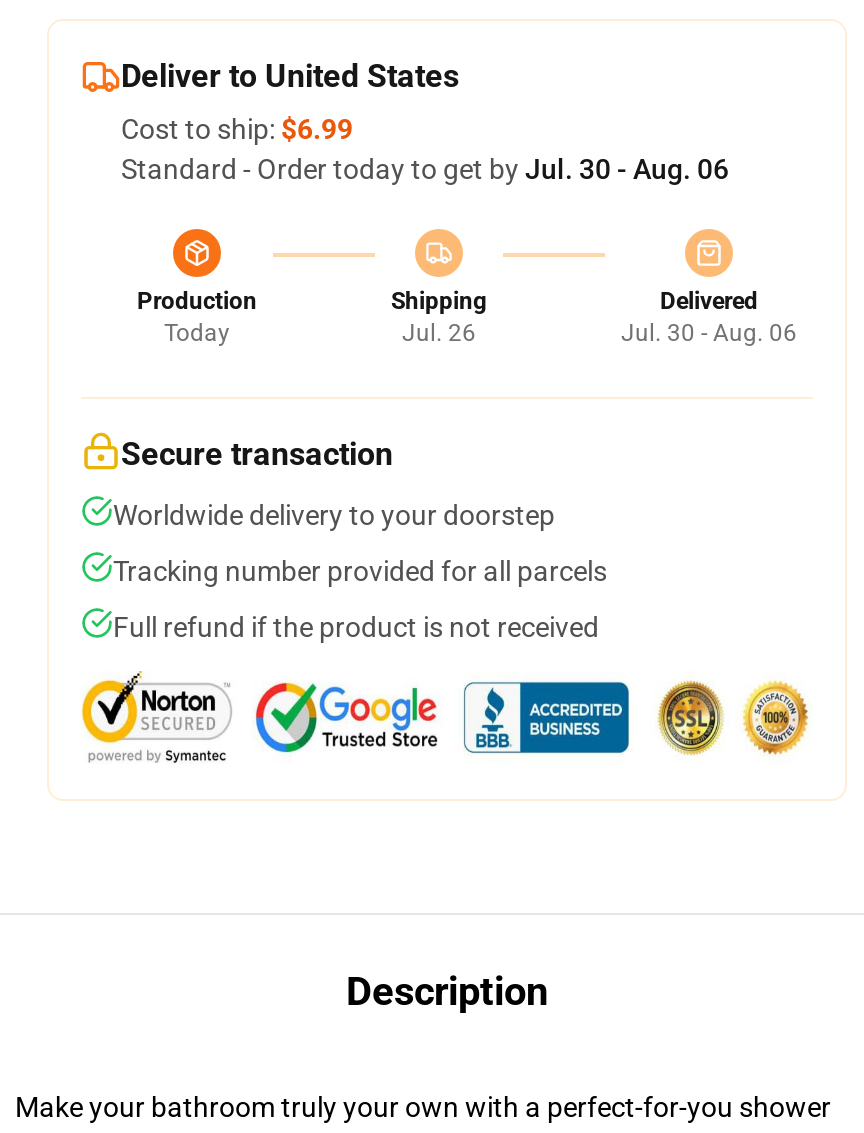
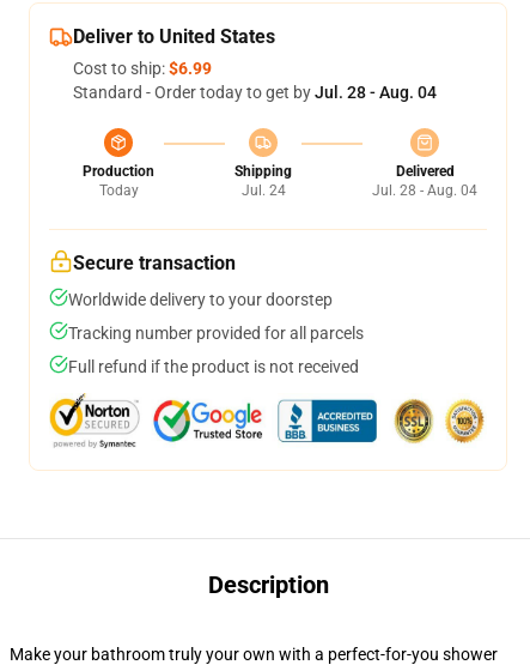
[121,153,729,185] Standard - Order today to get by Jul. 30 - Aug. 06 -> [73,83,437,102] Standard - Order today to get by Jul. 28 - Aug. 04
[402,319,476,347] Jul. 26 -> [241,182,285,199] Jul. 24
[621,319,797,347] Jul. 30 - Aug. 06 -> [372,182,477,199] Jul. 28 - Aug. 04

